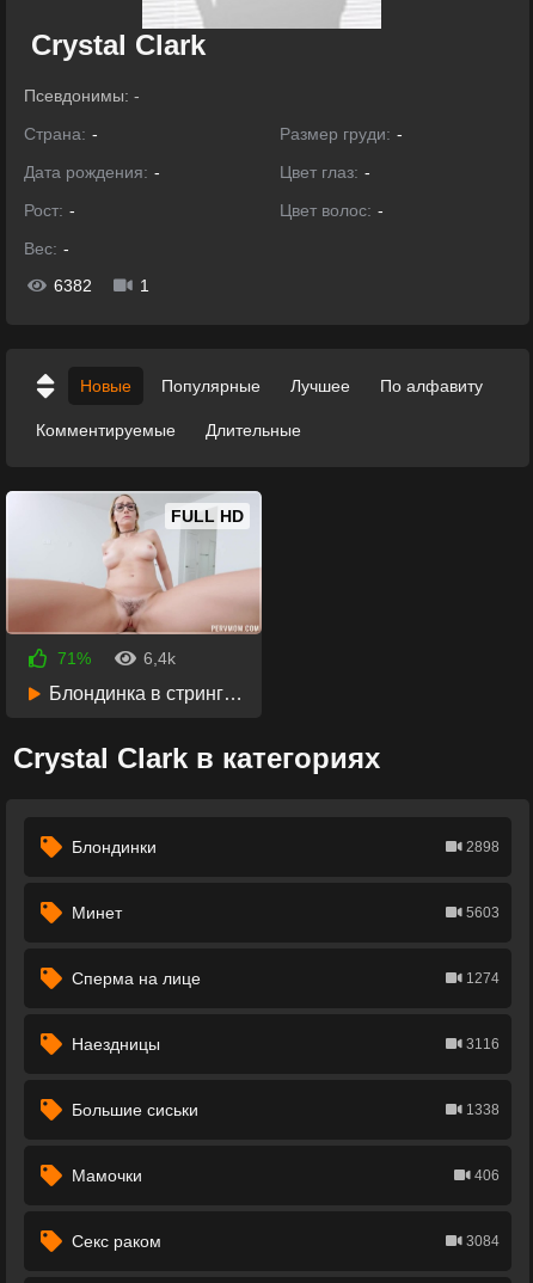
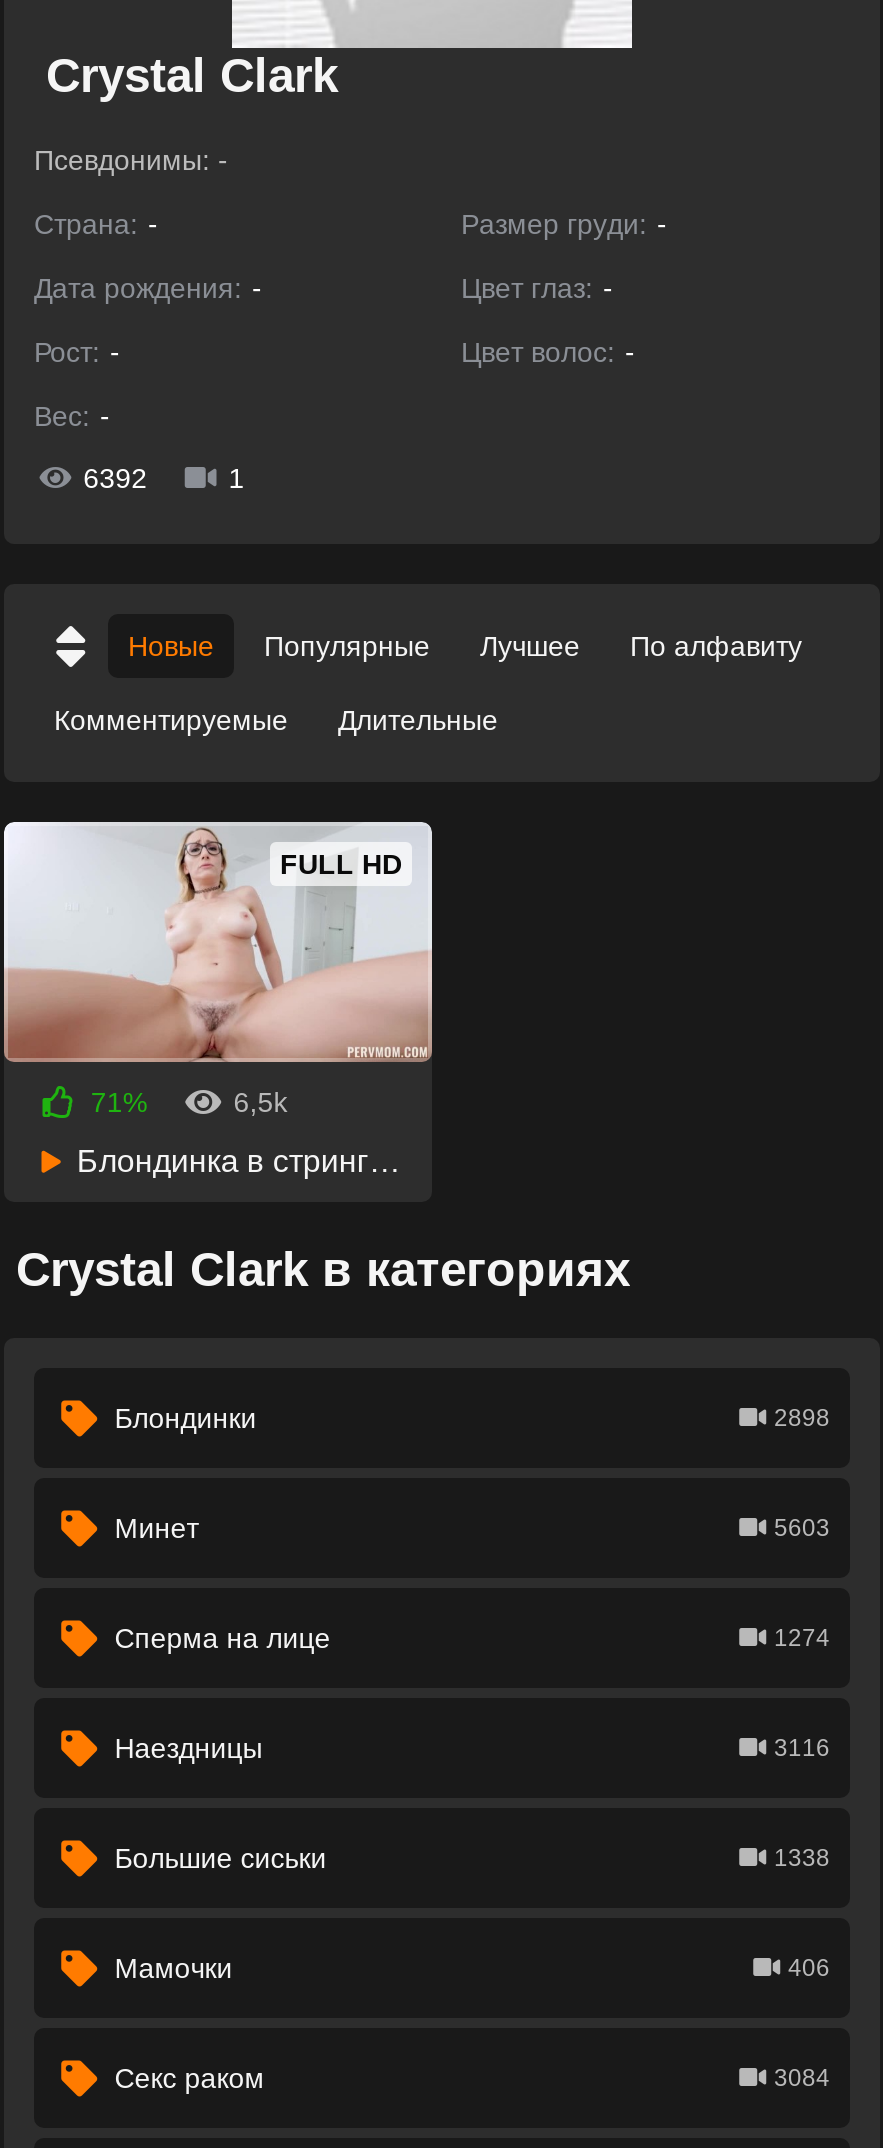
[53,276,92,295] 6382 -> [83,462,147,494] 6392
[143,649,175,668] 6,4k -> [234,1087,288,1119] 6,5k

